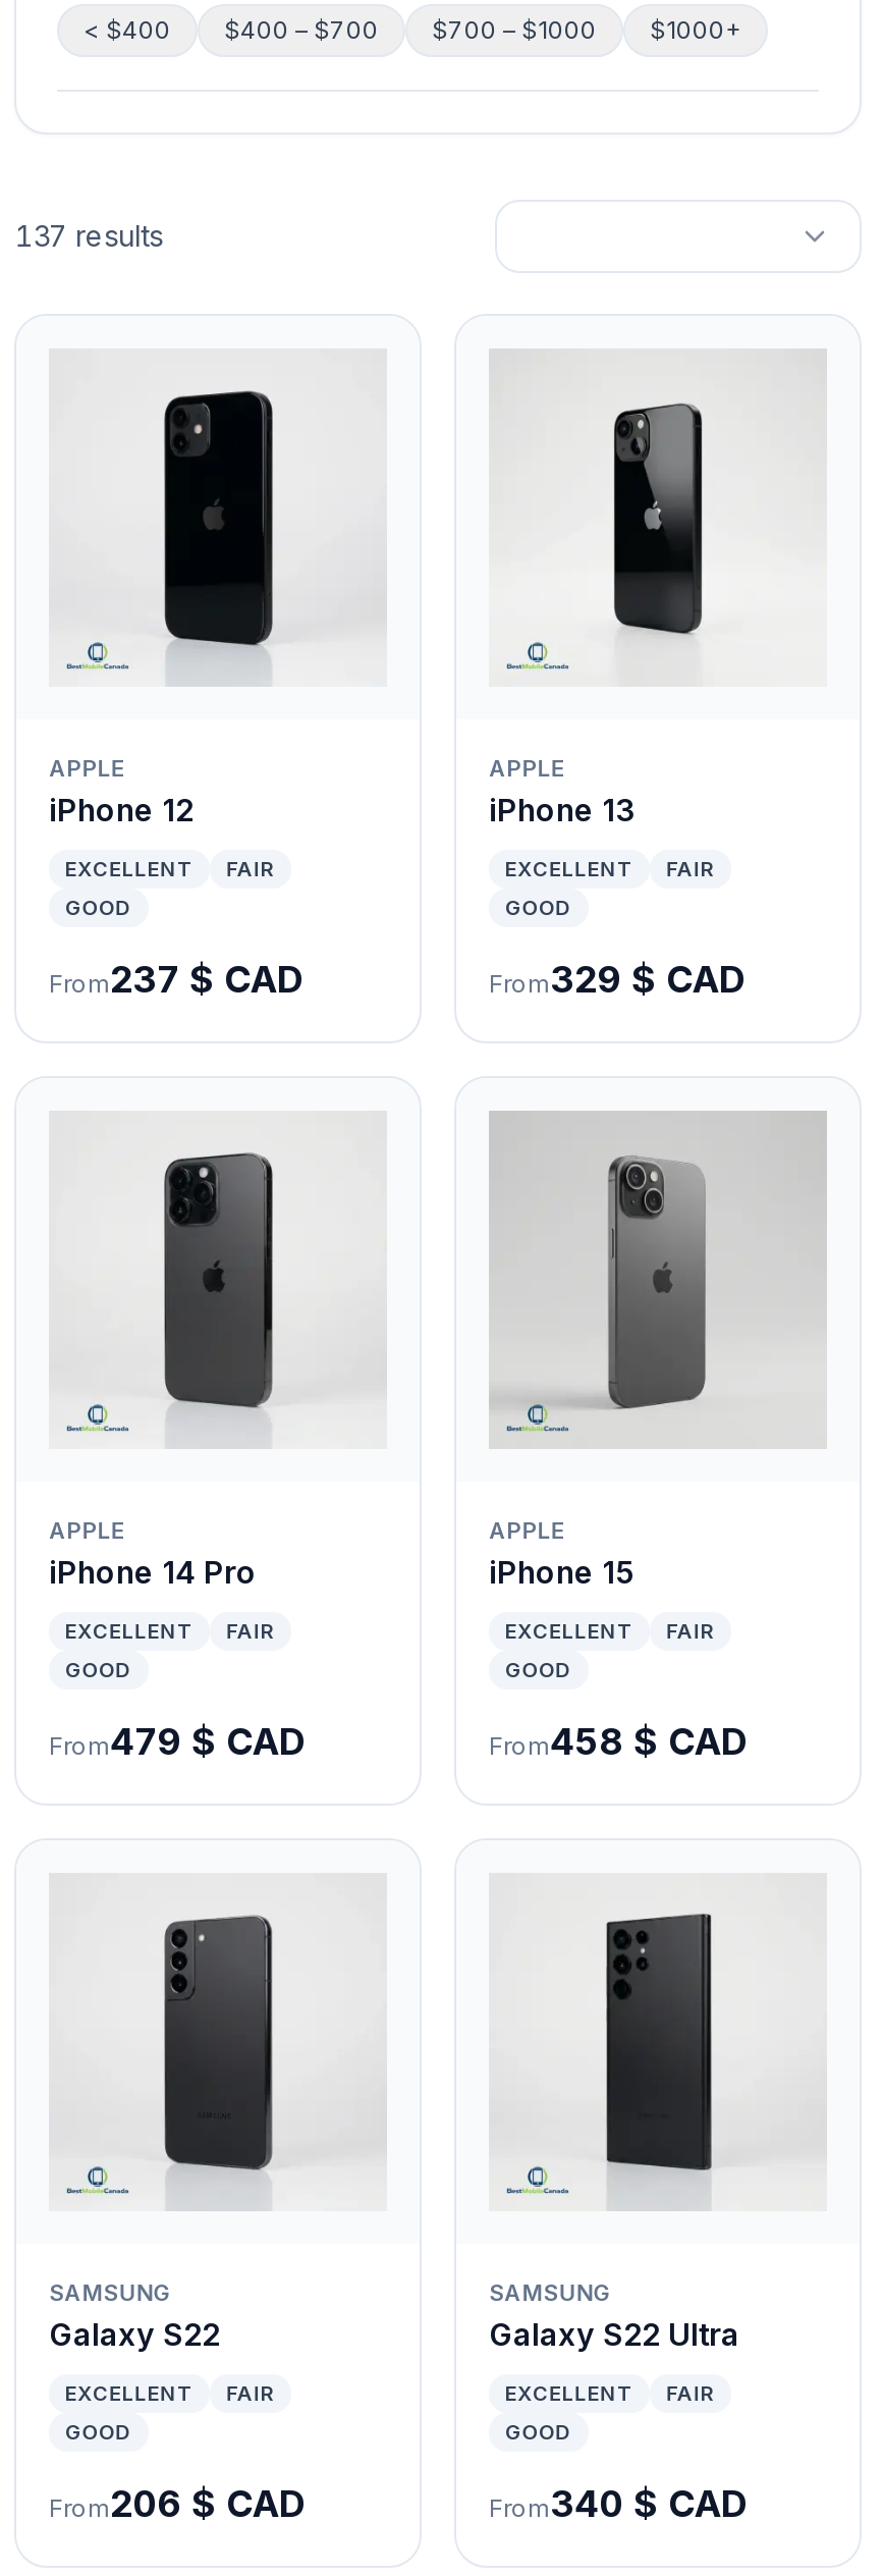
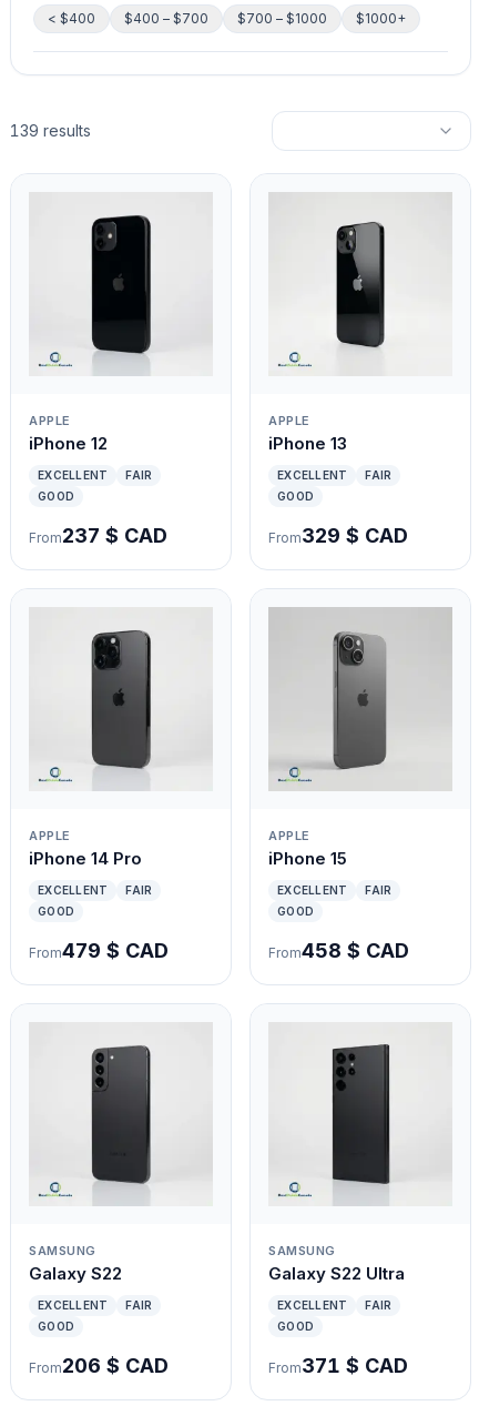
[14,218,163,253] 137 results -> [10,121,91,140] 139 results
[489,2482,748,2525] From340 $ CAD -> [268,1354,408,1377] From371 $ CAD

